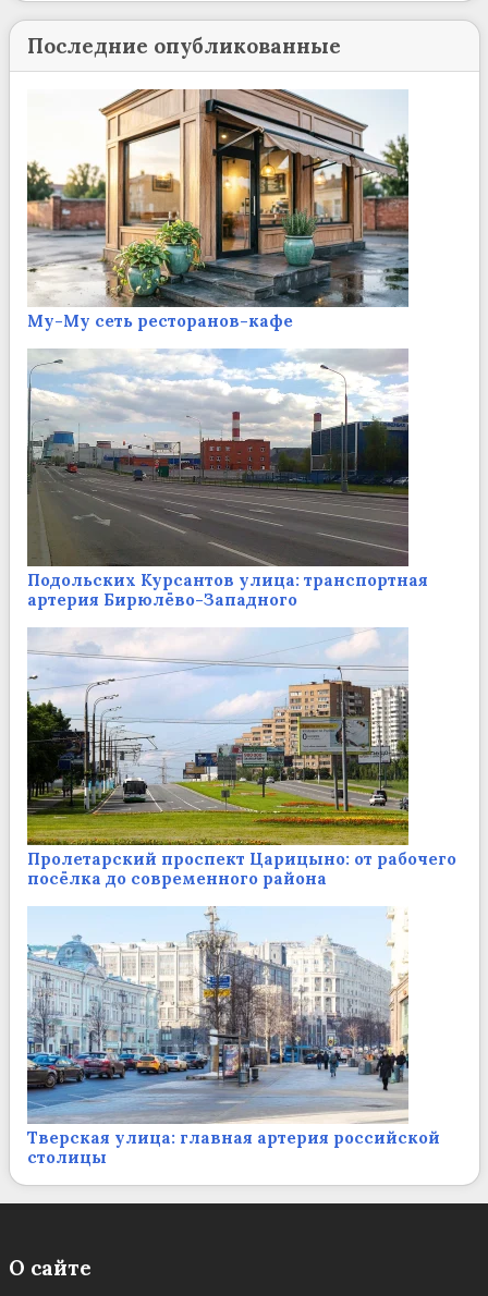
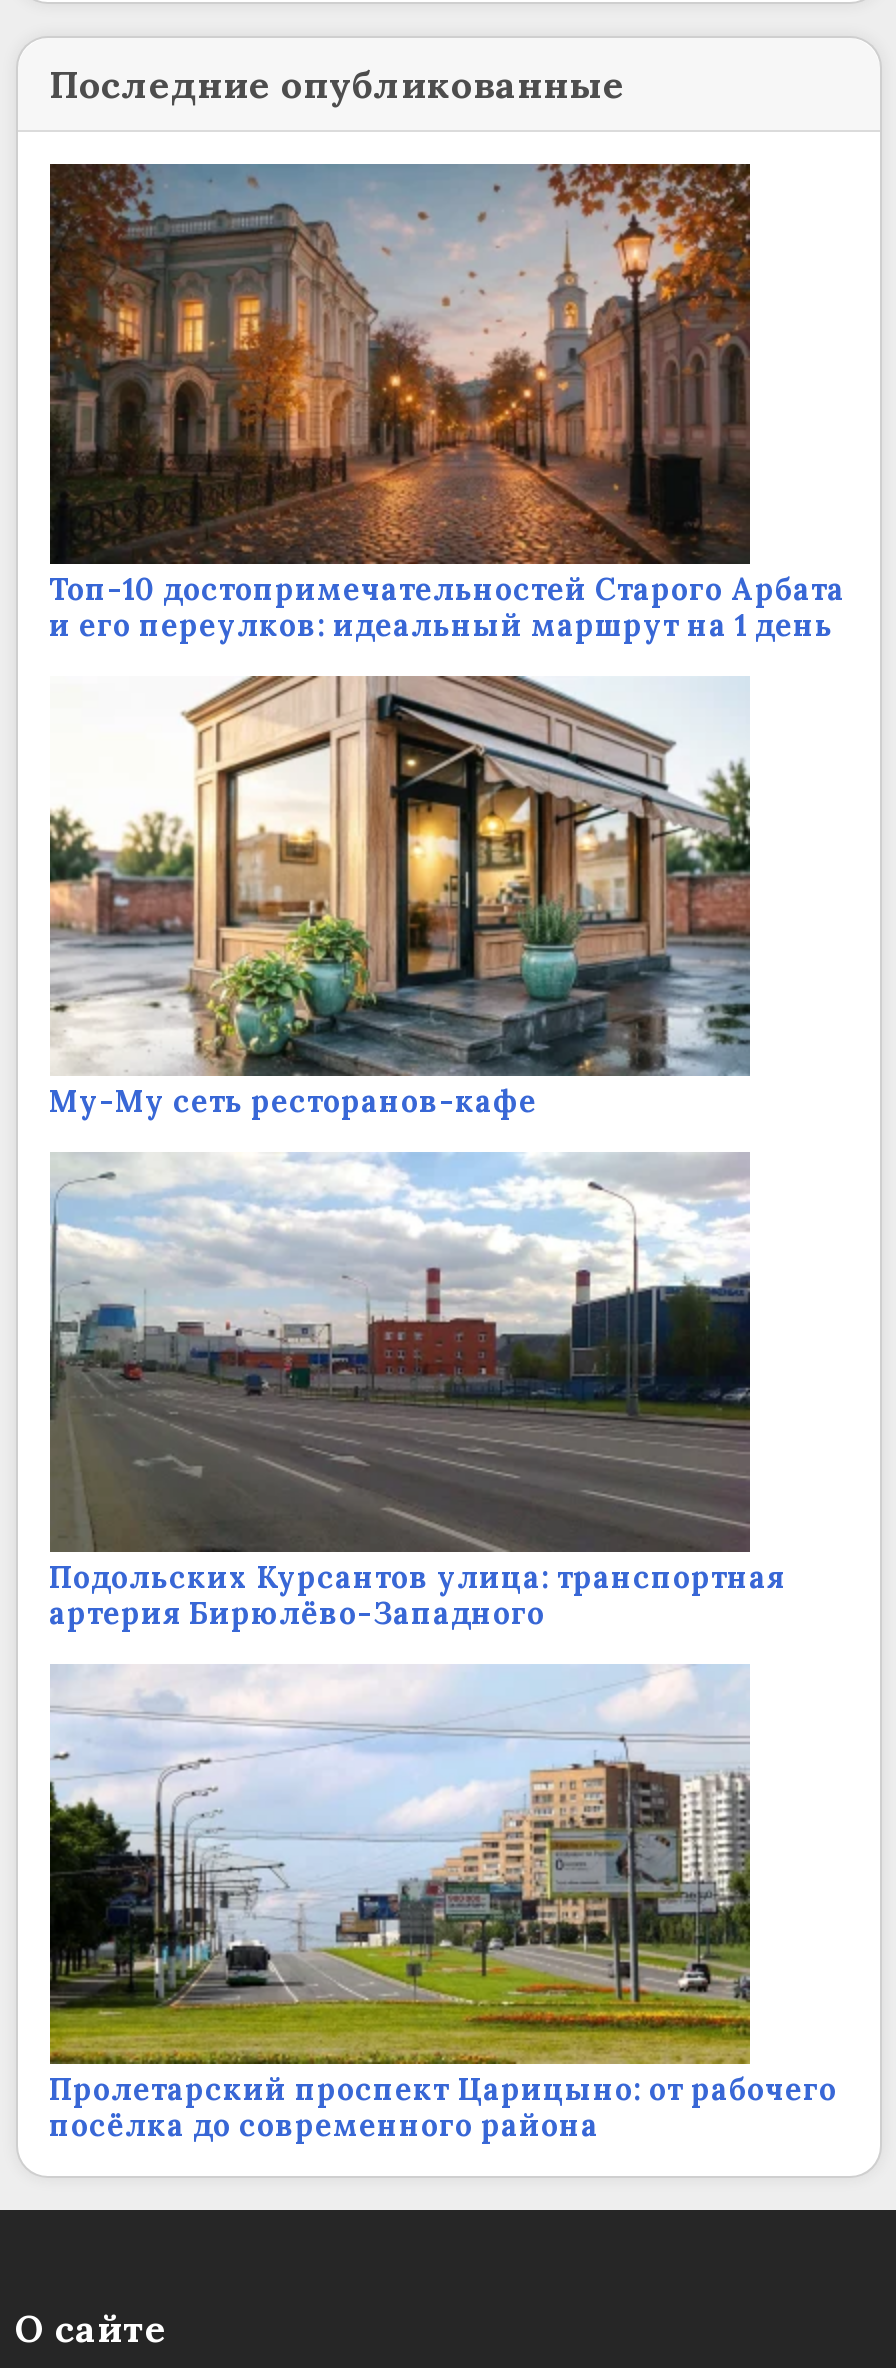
none -> [48,162,845,644] [image] | Топ-10 достопримечательностей Старого Арбата | и его переулков: идеальный маршрут на 1 день
moved [25,87,456,889] -> [46,672,837,2144]: [image] | Му-Му сеть ресторанов-кафе | Подольских Курсантов улица: транспортная | артерия Бирюлёво-Западного | Пролетарский проспект Царицыно: от рабочего | посёлка до современного района
[26,907,440,1168] [image] | Тверская улица: главная артерия российской | столицы -> none

